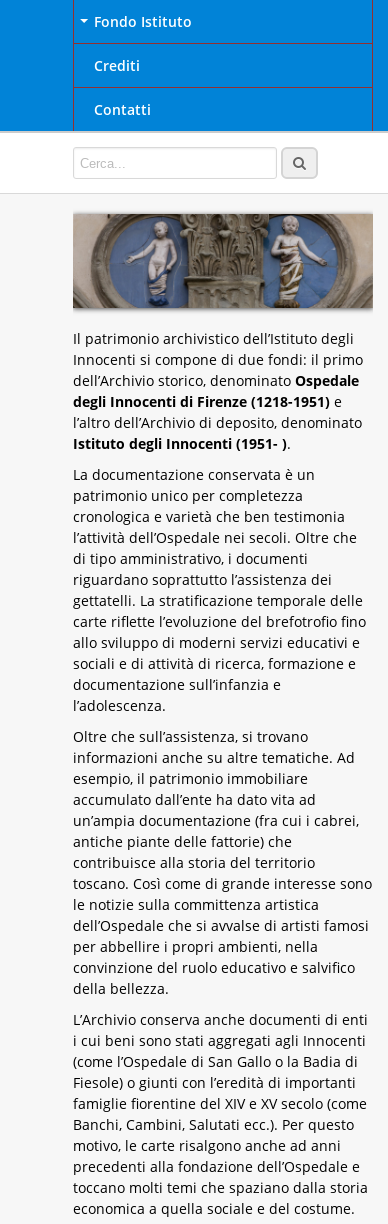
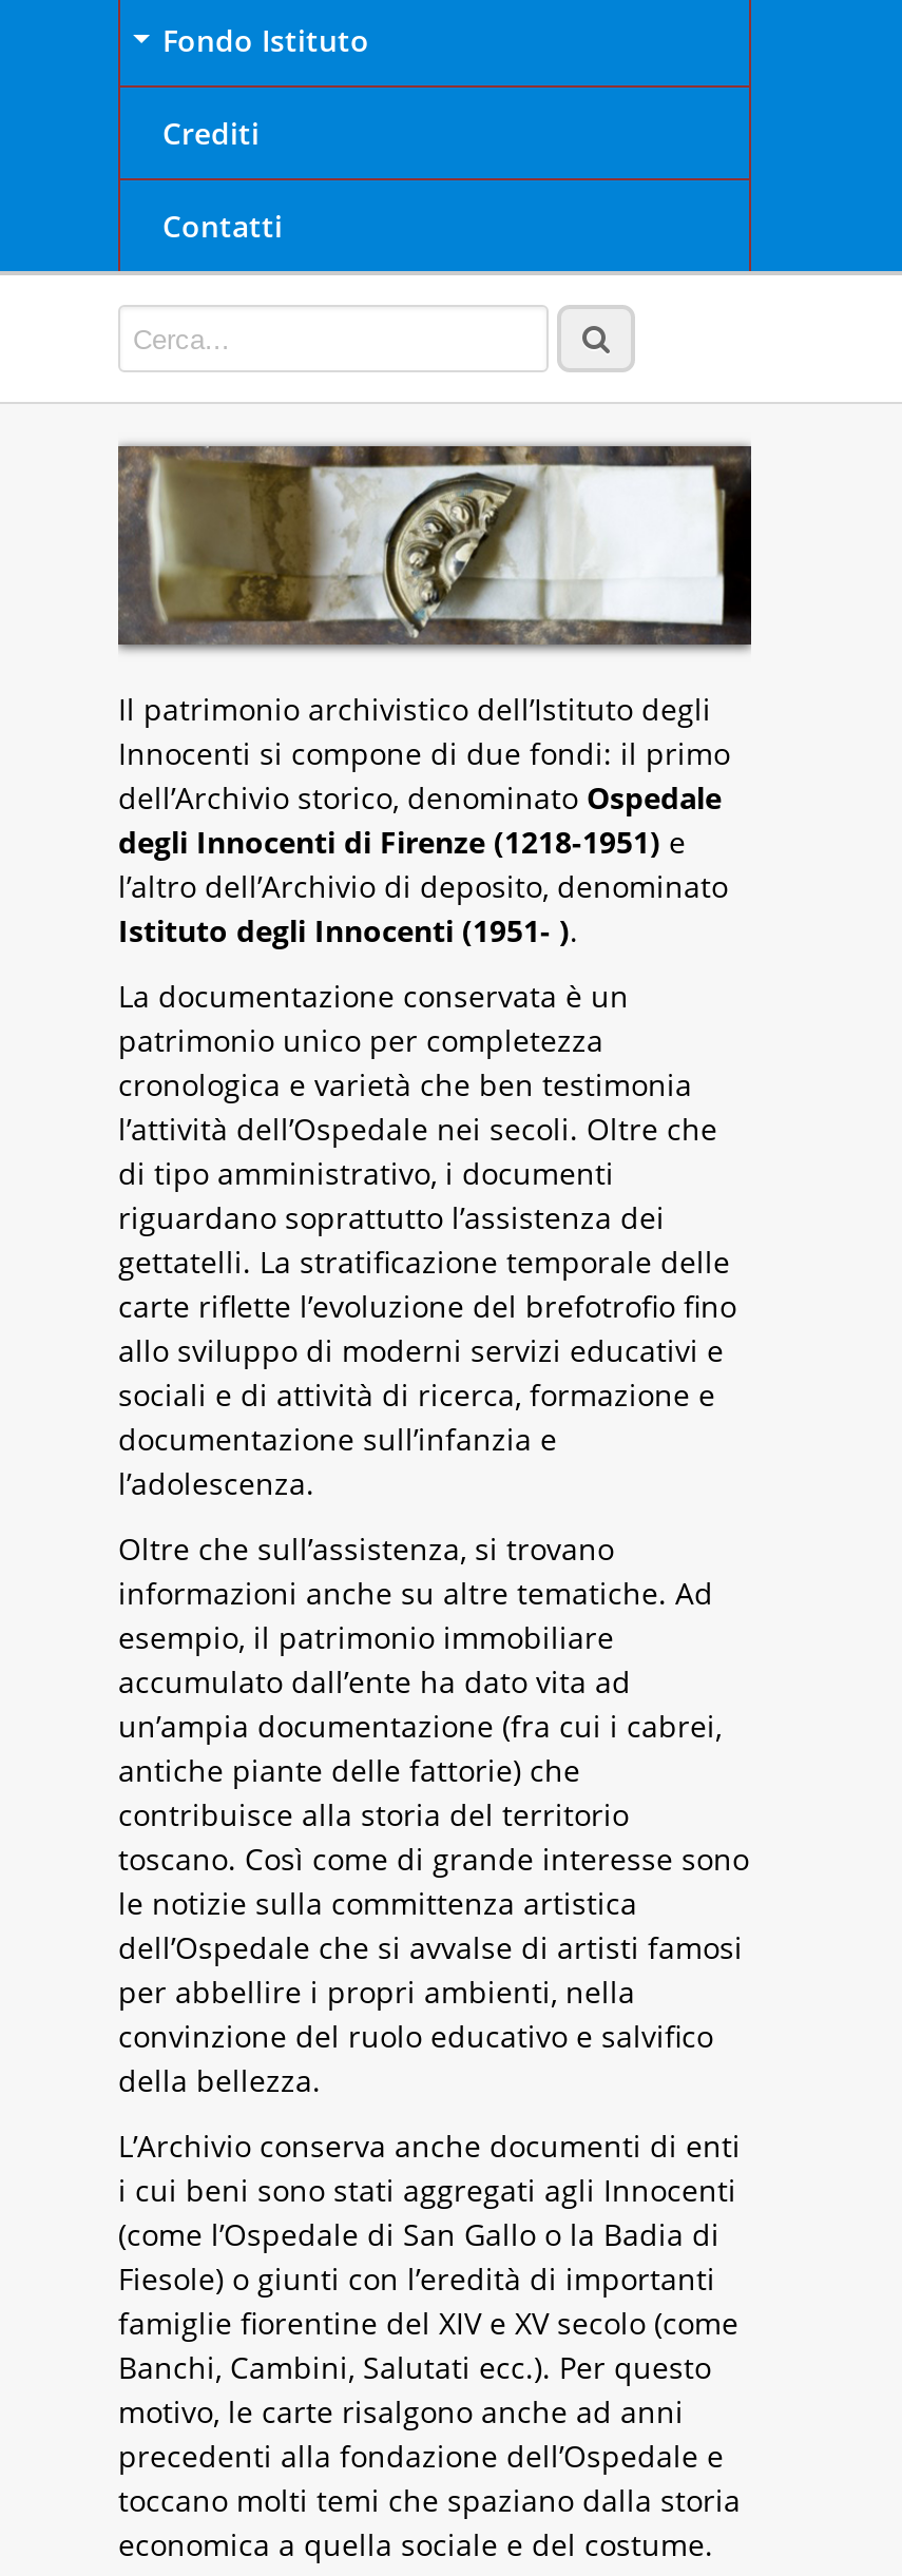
[73,214,374,308] [image] -> [118,446,753,645] [image]

